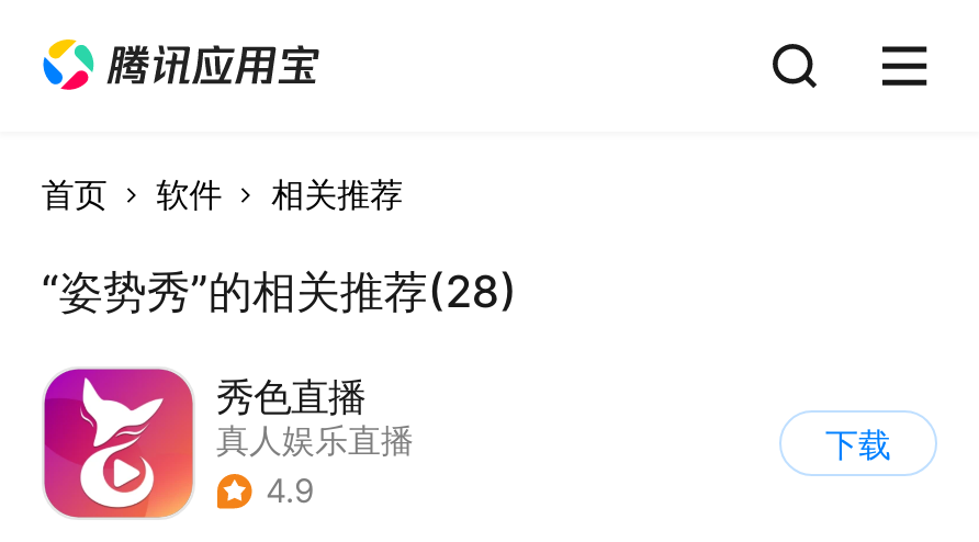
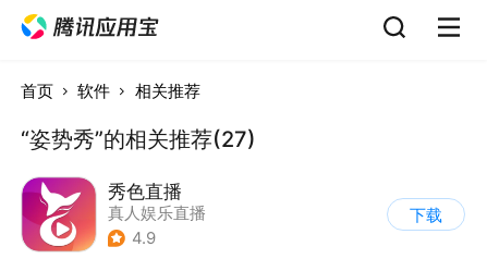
[41,264,518,317] “姿势秀”的相关推荐(28) -> [21,126,256,152] “姿势秀”的相关推荐(27)

